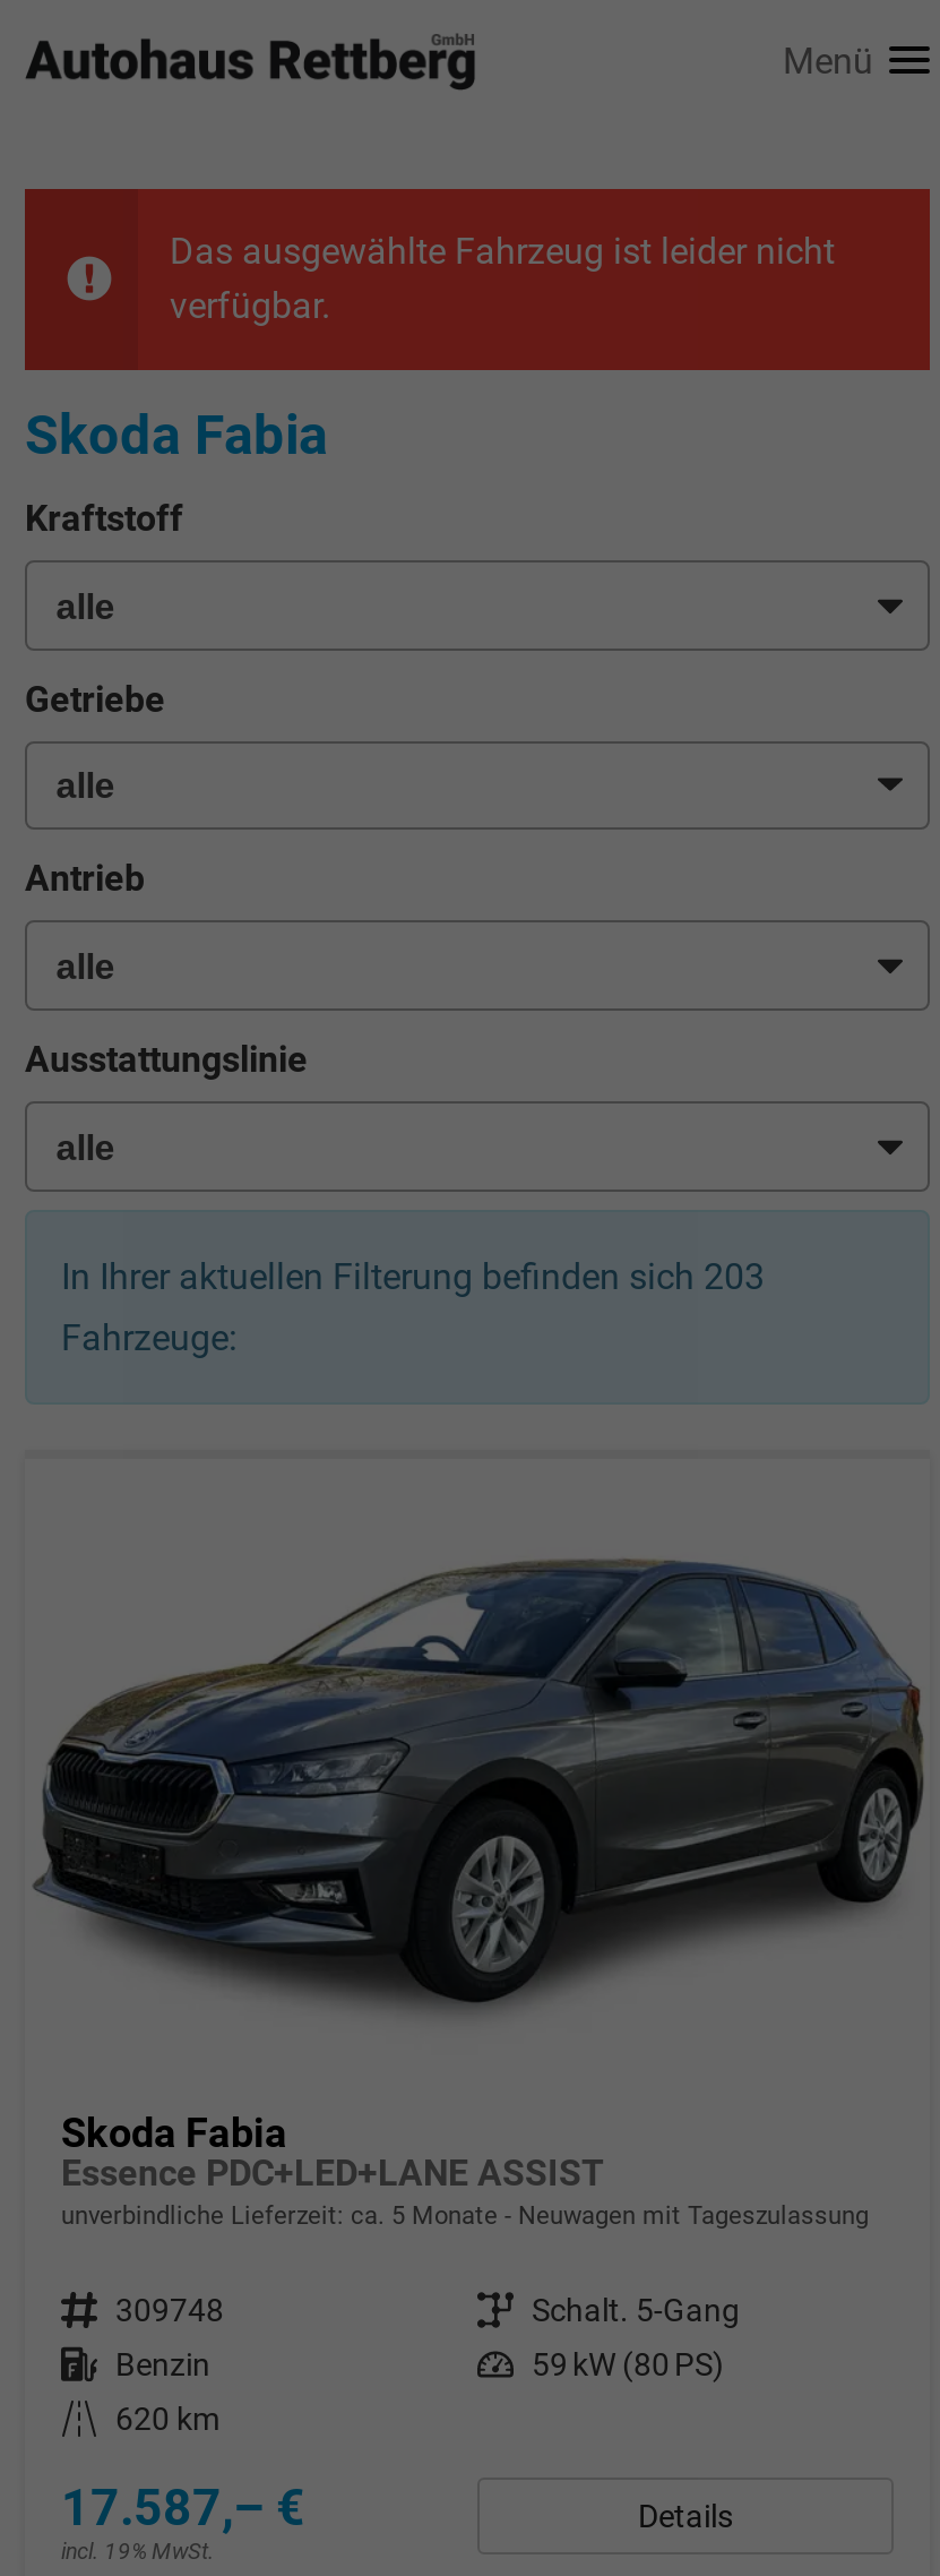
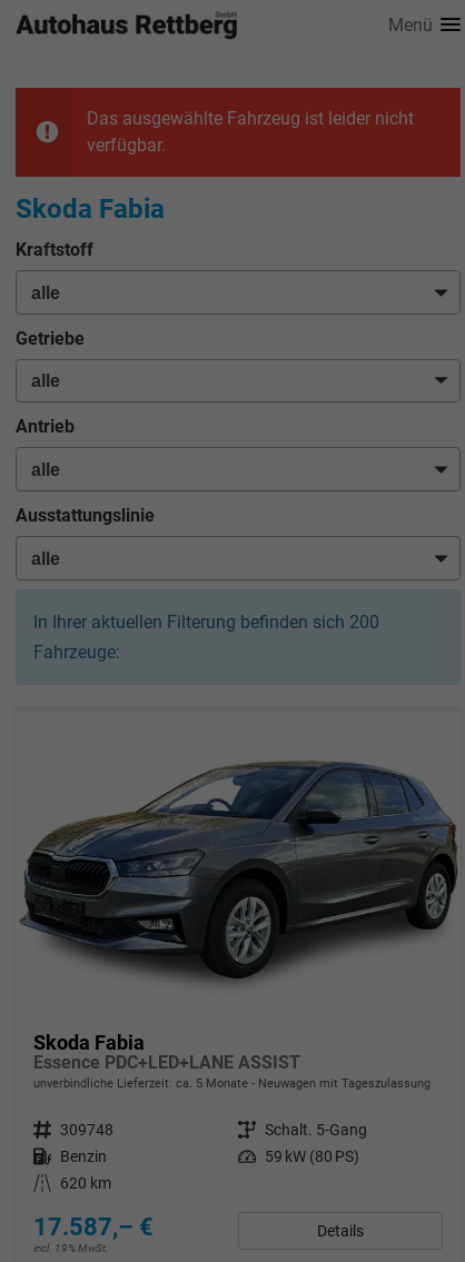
[61,1254,765,1297] In Ihrer aktuellen Filterung befinden sich 203 -> [33,611,379,632] In Ihrer aktuellen Filterung befinden sich 200

